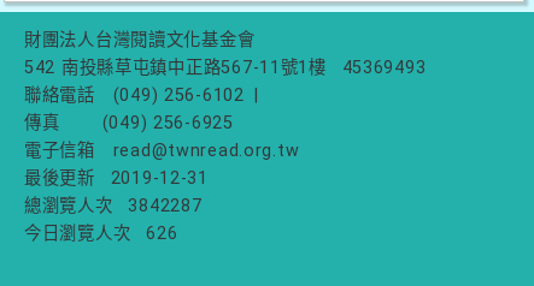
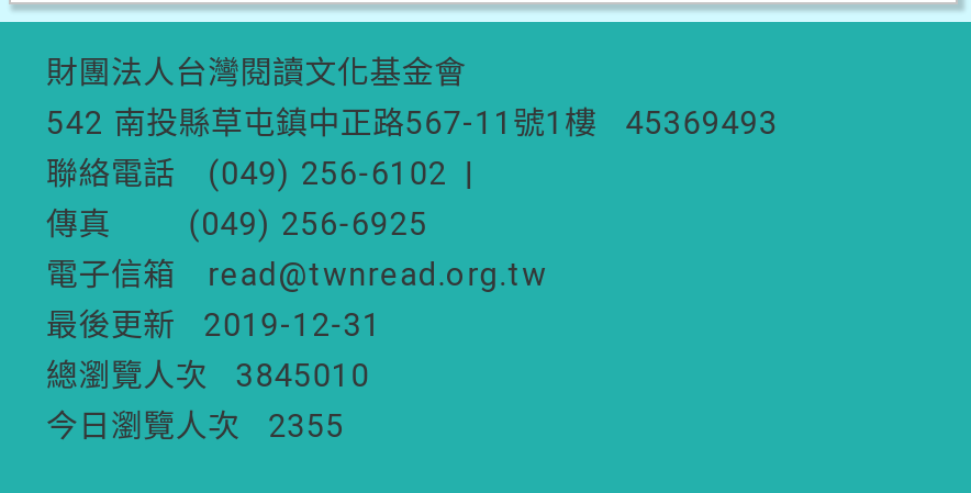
[24,196,202,216] 總瀏覽人次 3842287 -> [46,358,370,395] 總瀏覽人次 3845010
[24,224,177,244] 今日瀏覽人次 626 -> [46,408,345,446] 今日瀏覽人次 2355

